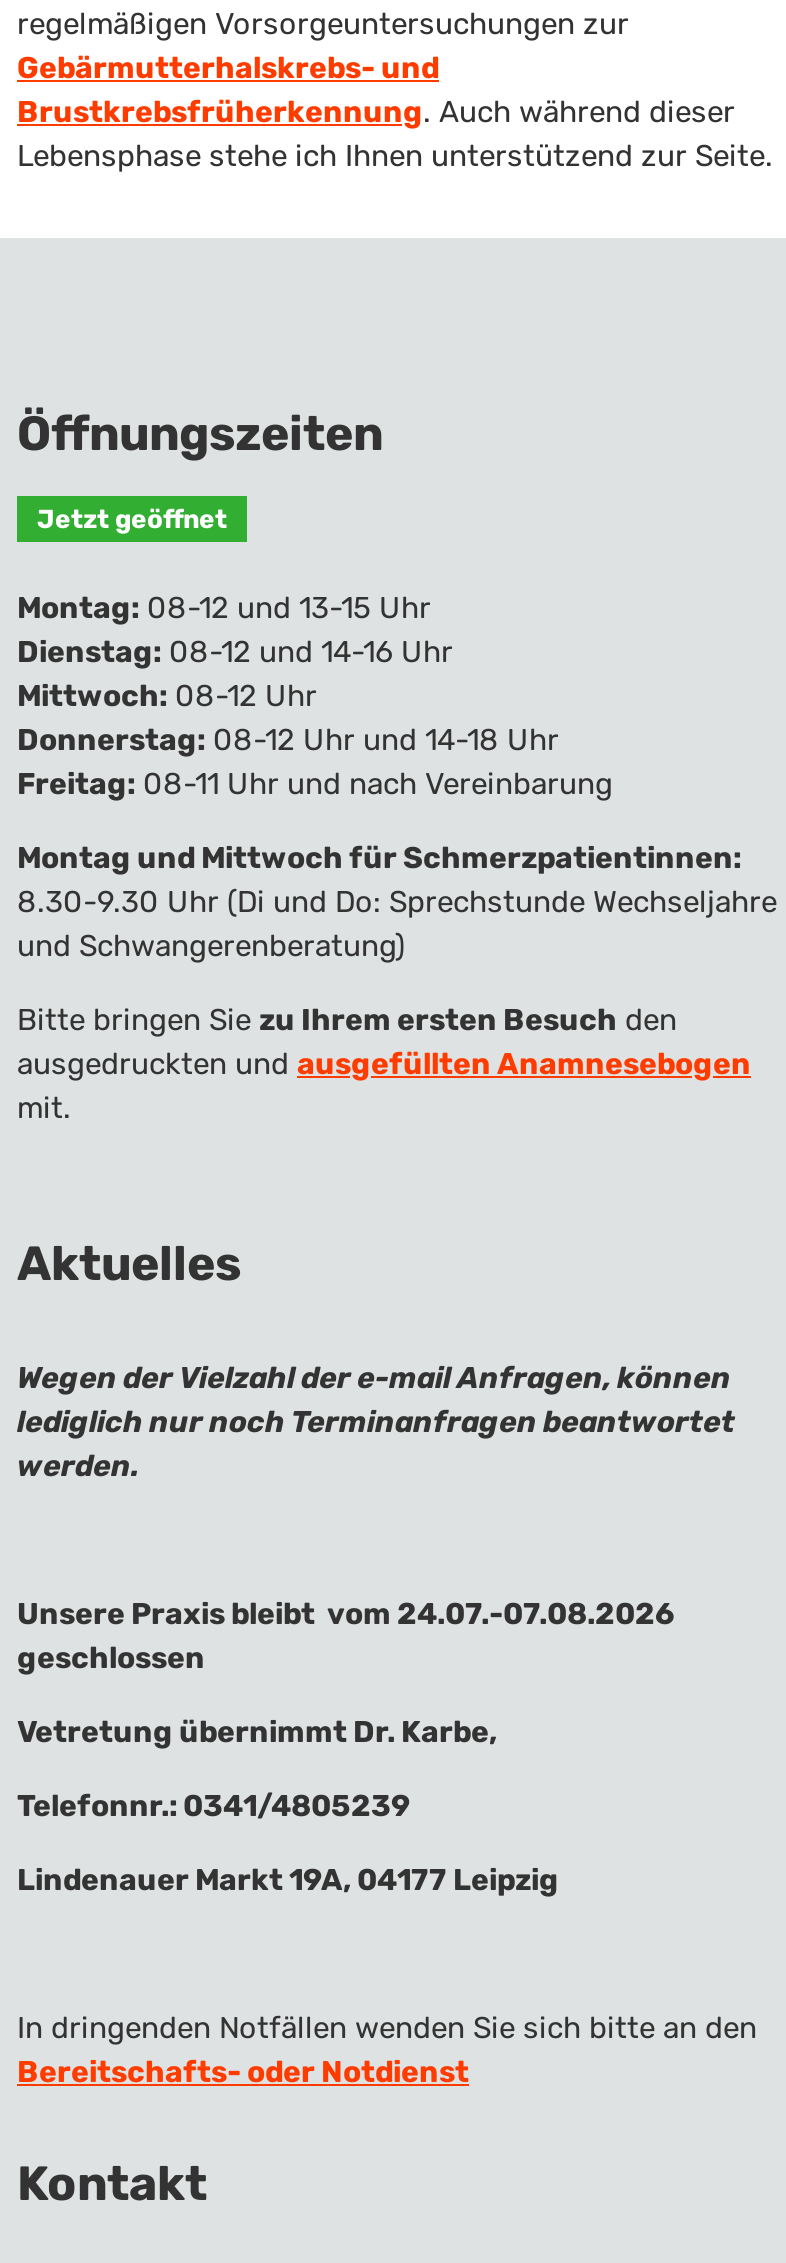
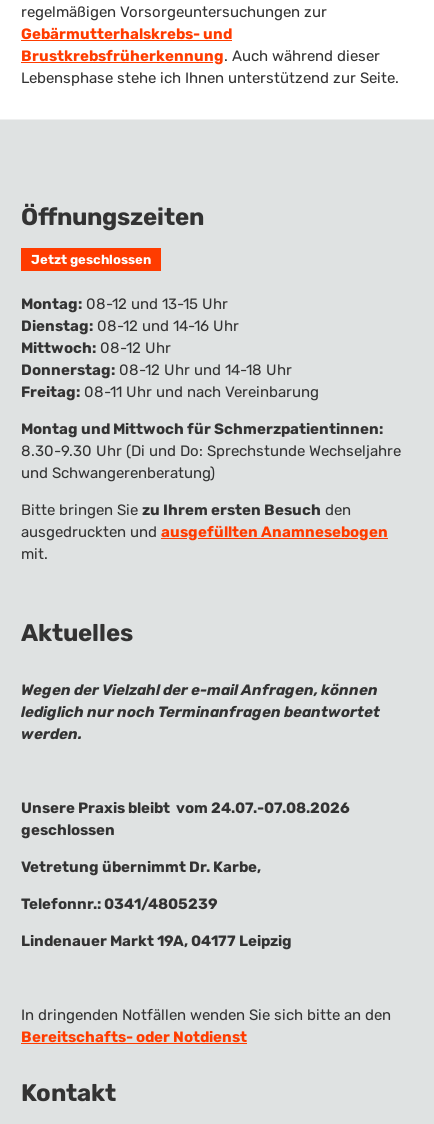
[37,504,227,534] Jetzt geöffnet -> [31,252,151,267] Jetzt geschlossen

